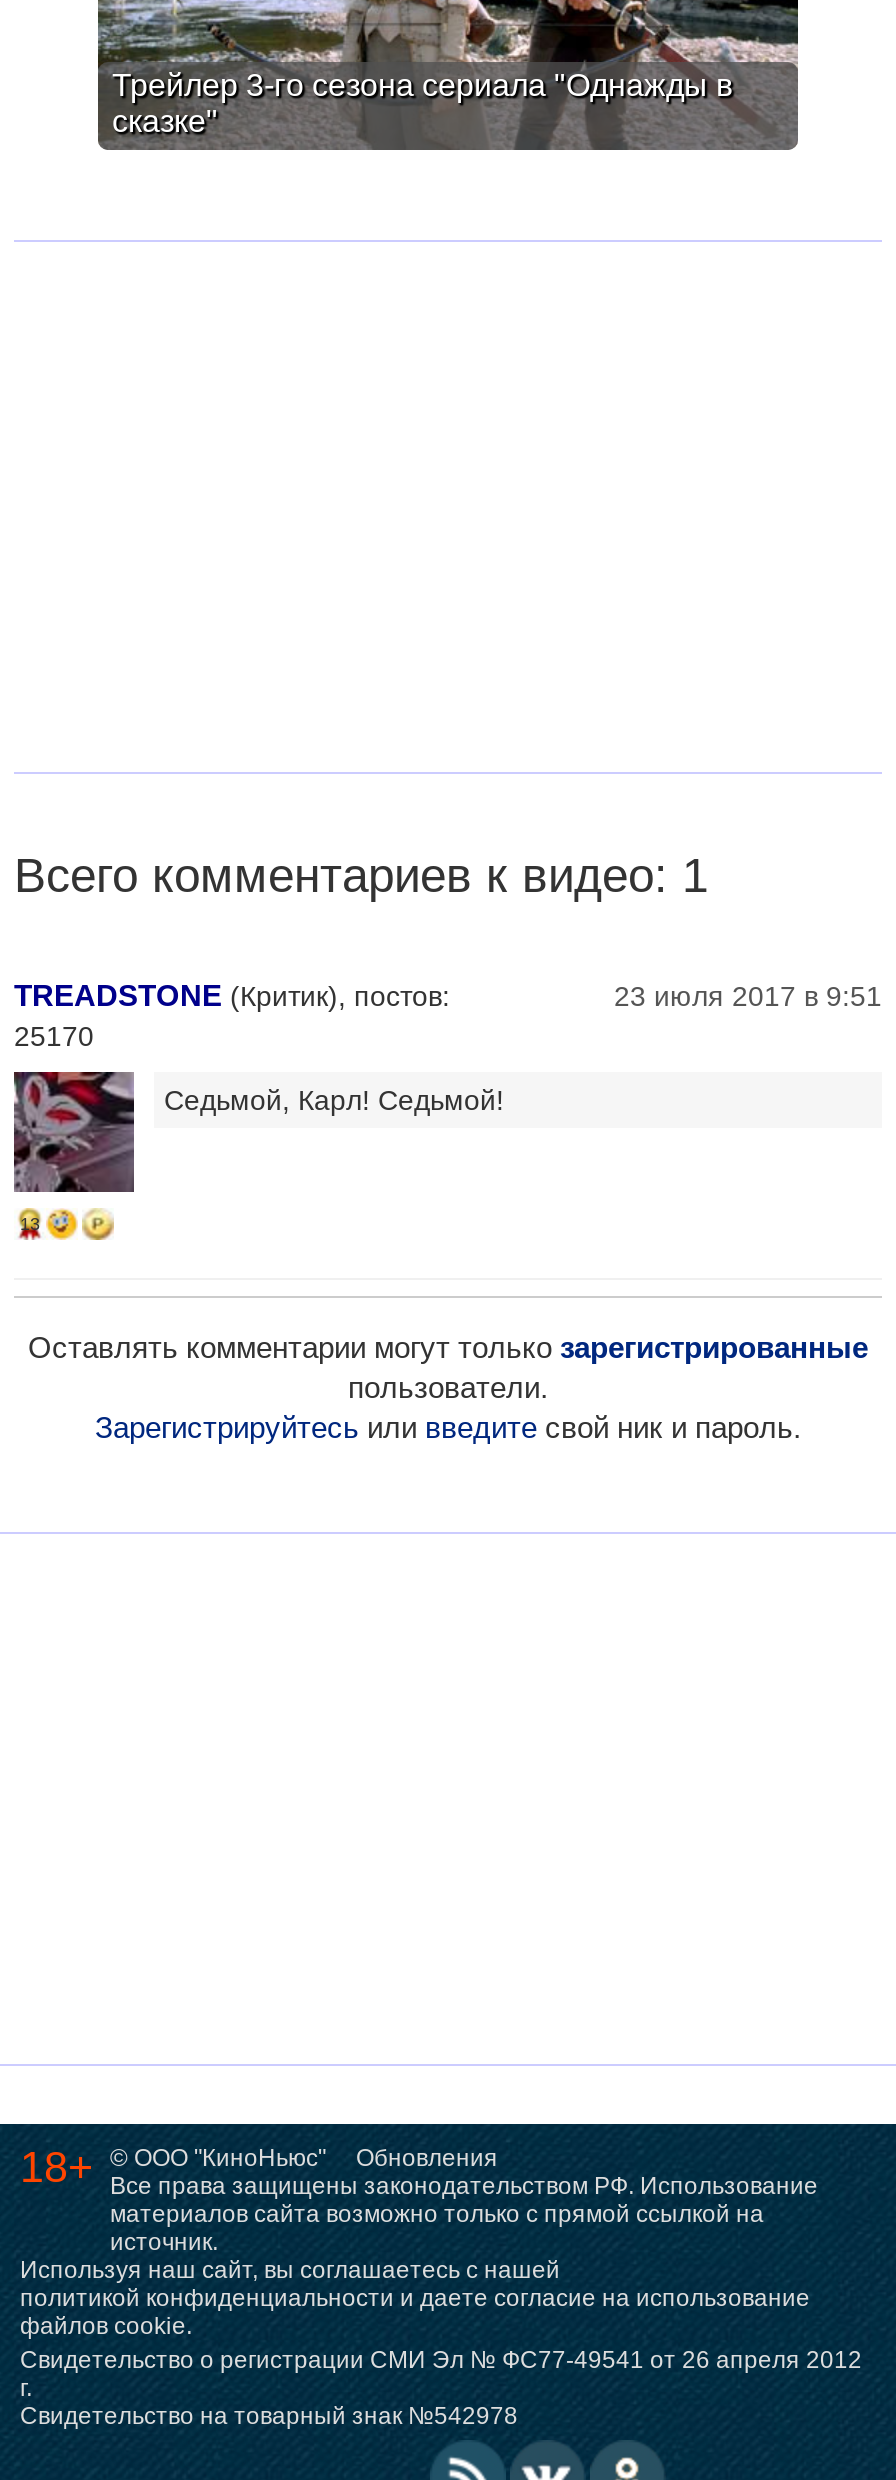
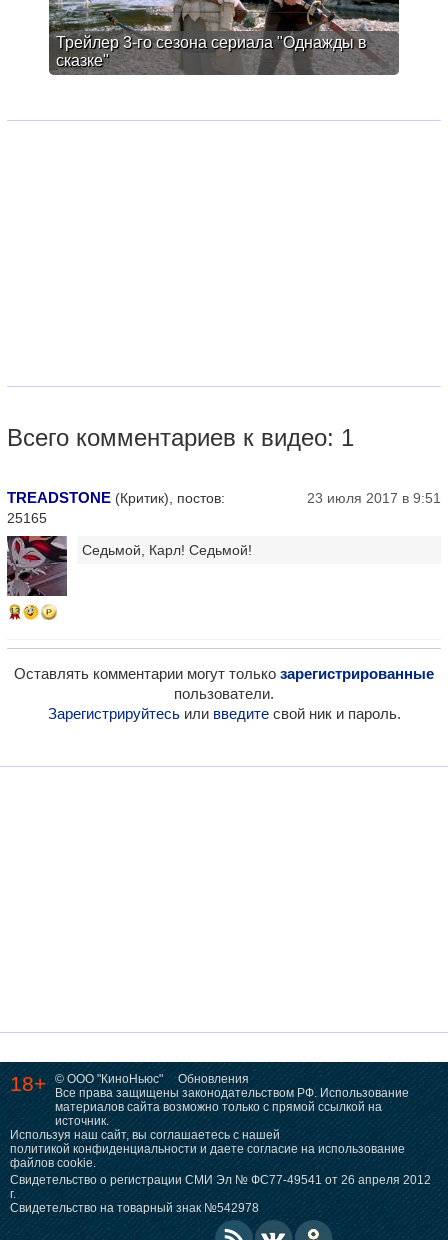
[14,1019,94,1051] 25170 -> [7,509,47,525] 25165

